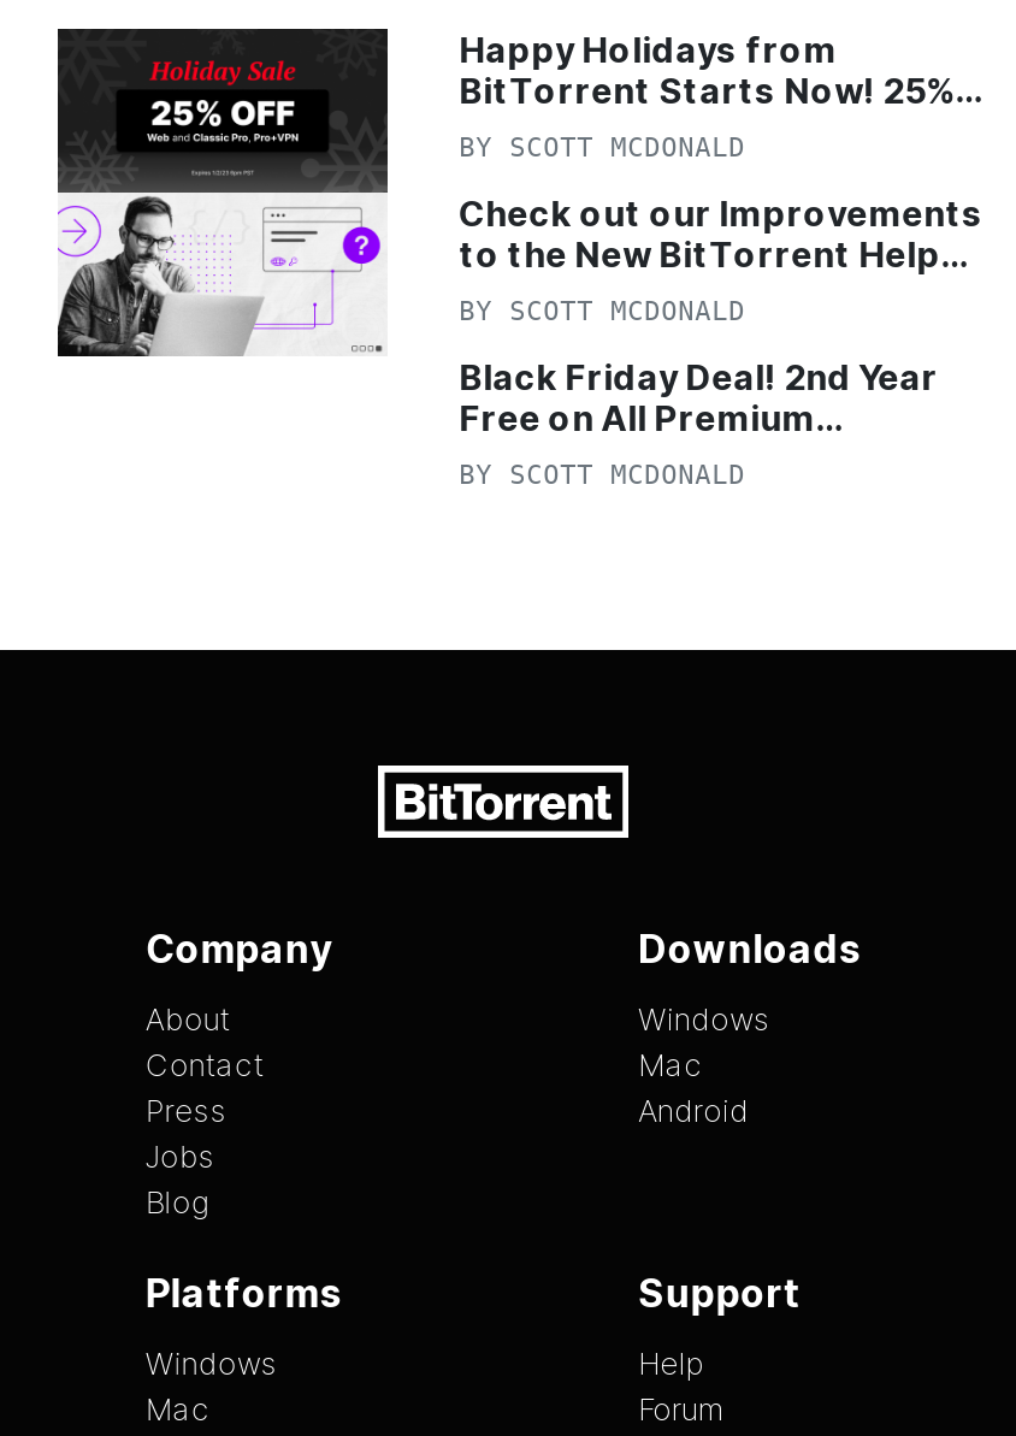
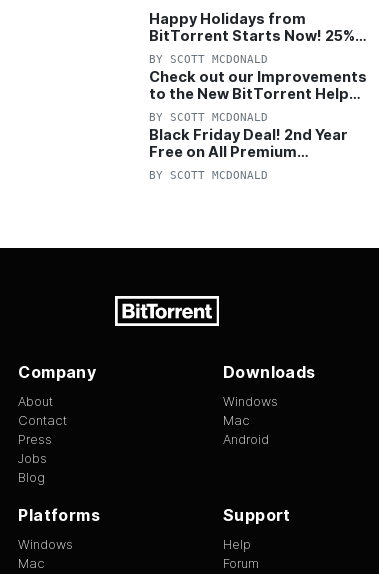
[55,26,390,359] [image] -> none

